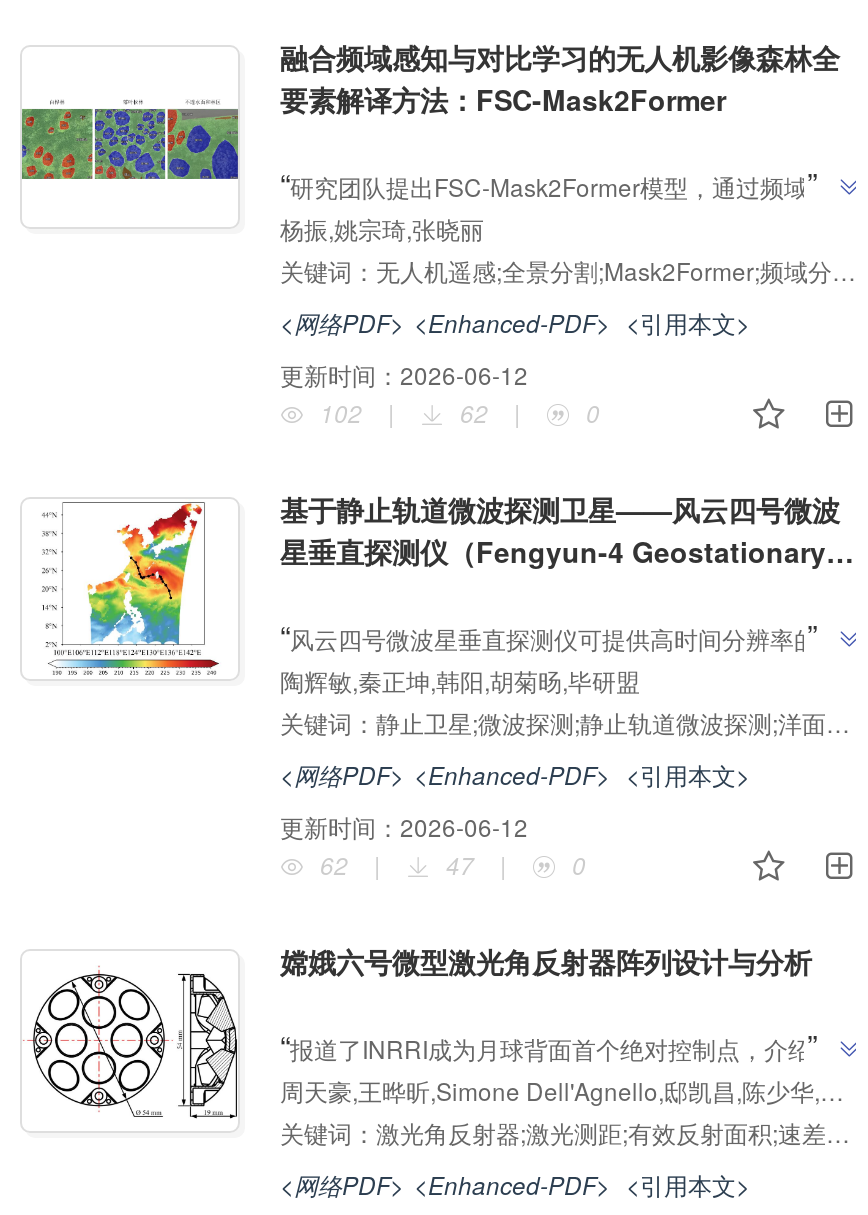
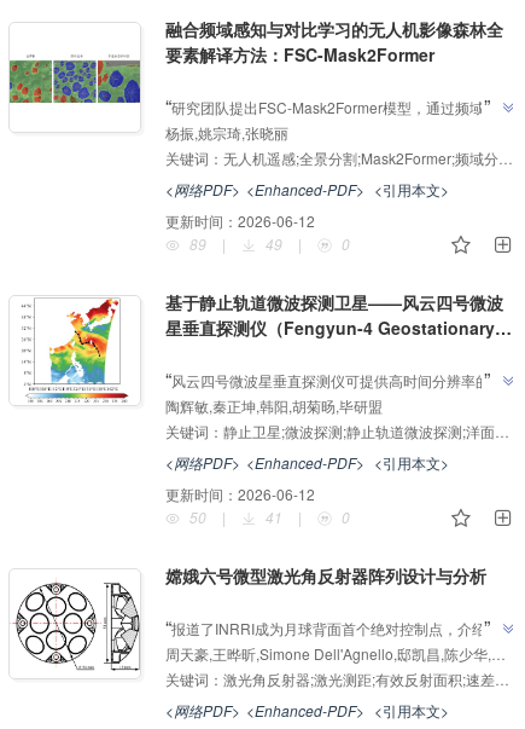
[320,395,362,429] 102 -> [189,233,206,254] 89
[460,395,488,429] 62 -> [266,233,282,254] 49
[320,847,348,881] 62 -> [189,507,206,527] 50
[446,847,474,881] 47 -> [266,507,282,527] 41

